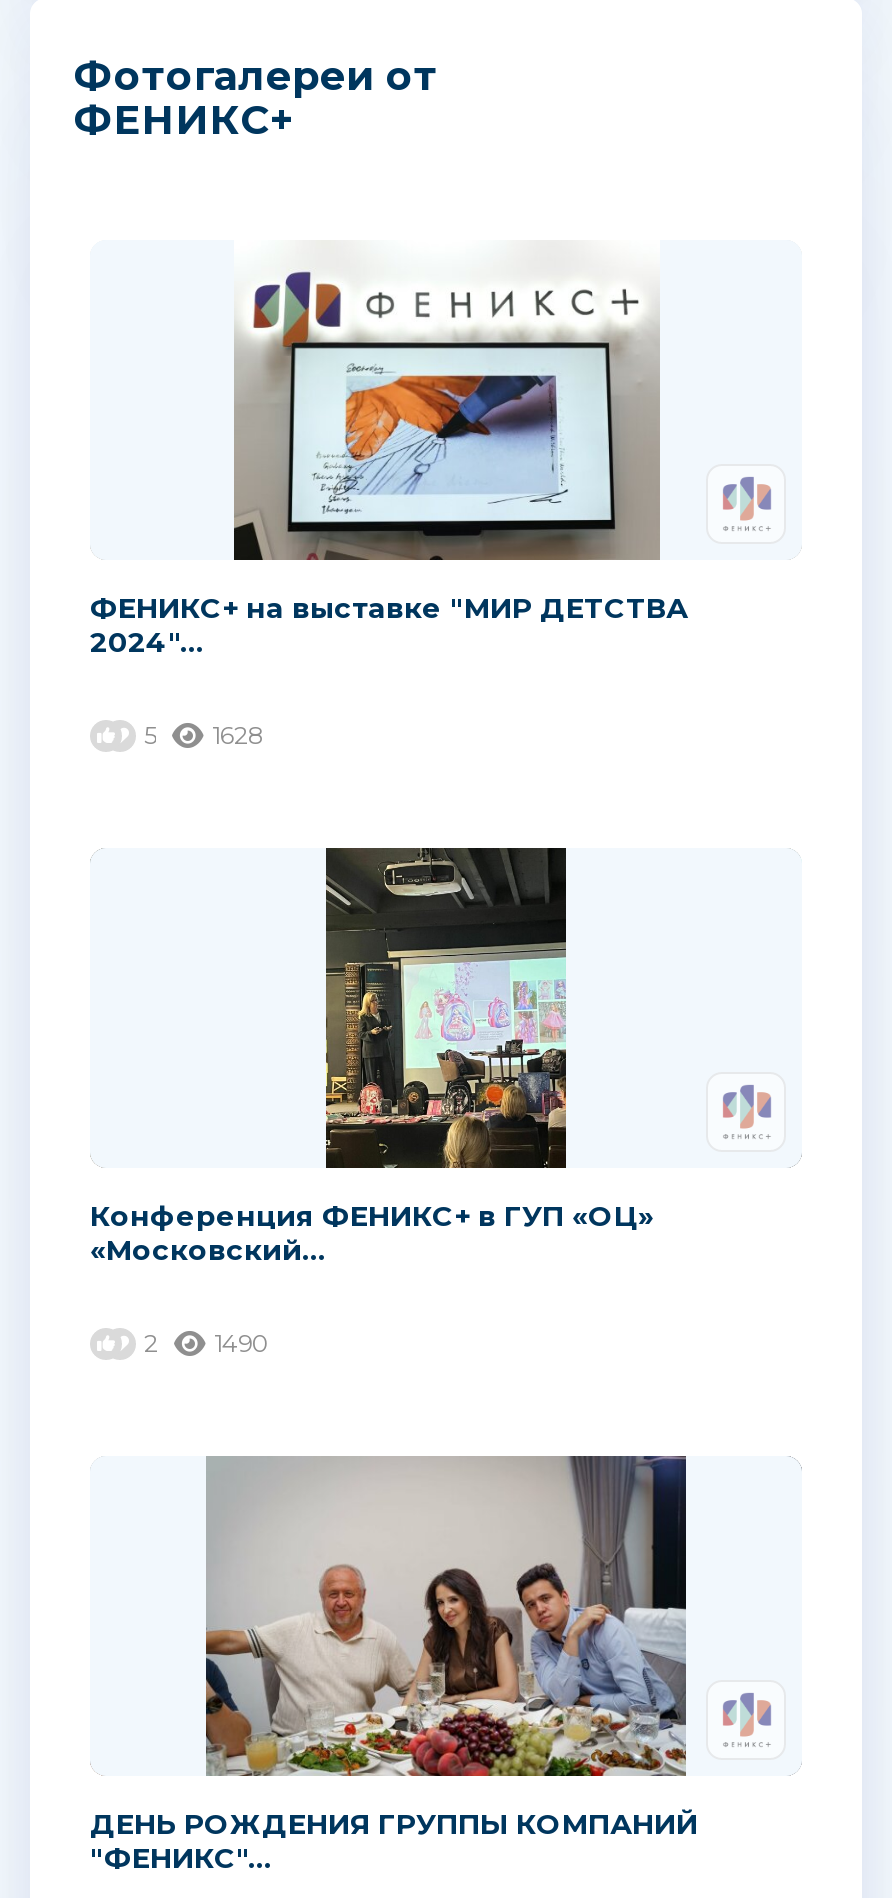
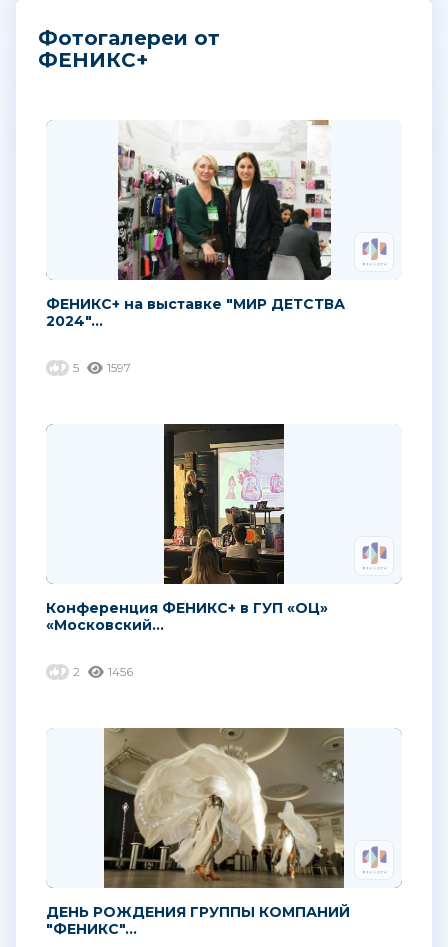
[234,240,660,562] [image] -> [117,119,331,281] [image]
[144,720,264,750] 5 1628 -> [73,360,131,375] 5 1597
[324,848,568,1170] [image] -> [163,426,285,585] [image]
[144,1328,270,1358] 2 1490 -> [73,664,133,679] 2 1456
[204,1456,688,1778] [image] -> [103,728,345,889] [image]

